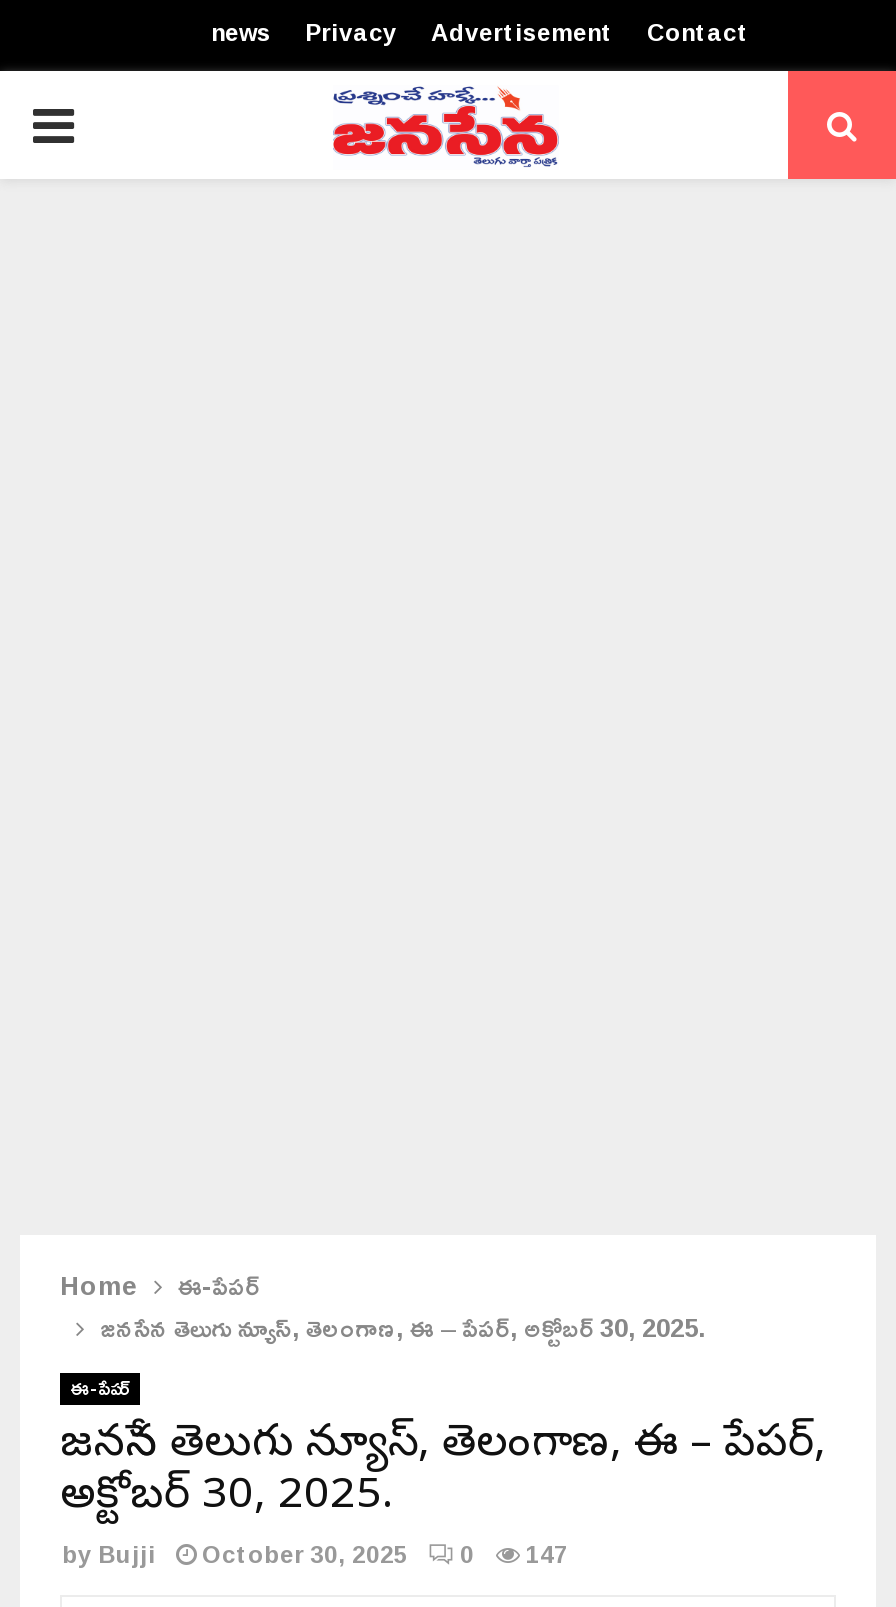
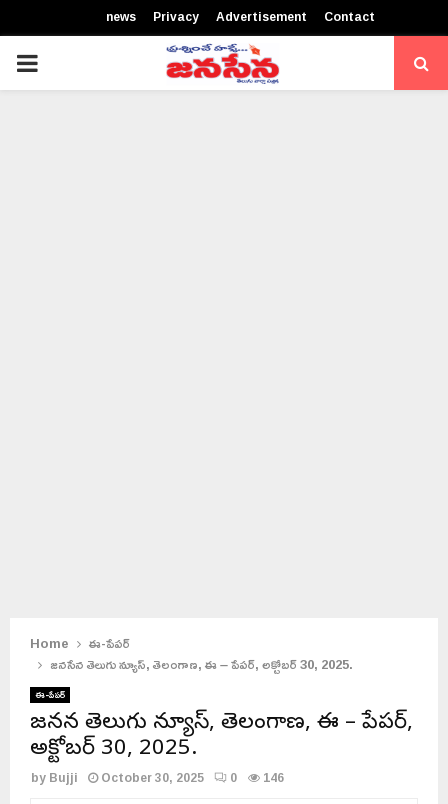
[62,1531,568,1577] by Bujji October 30, 2025 0 147 -> [31,766,284,789] by Bujji October 30, 2025 0 146

